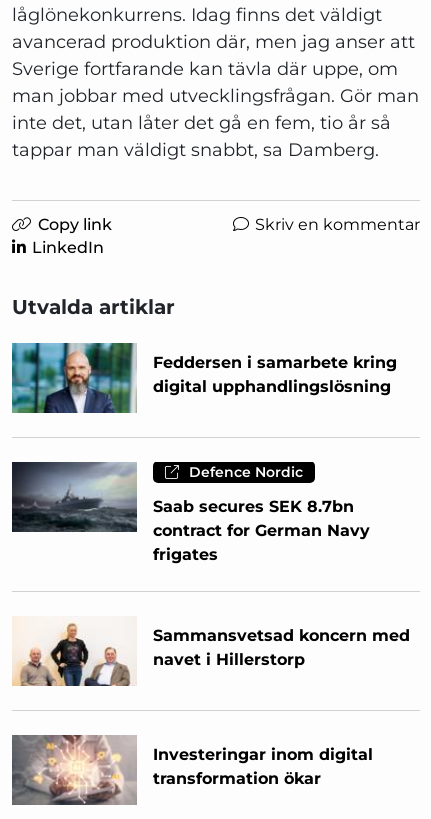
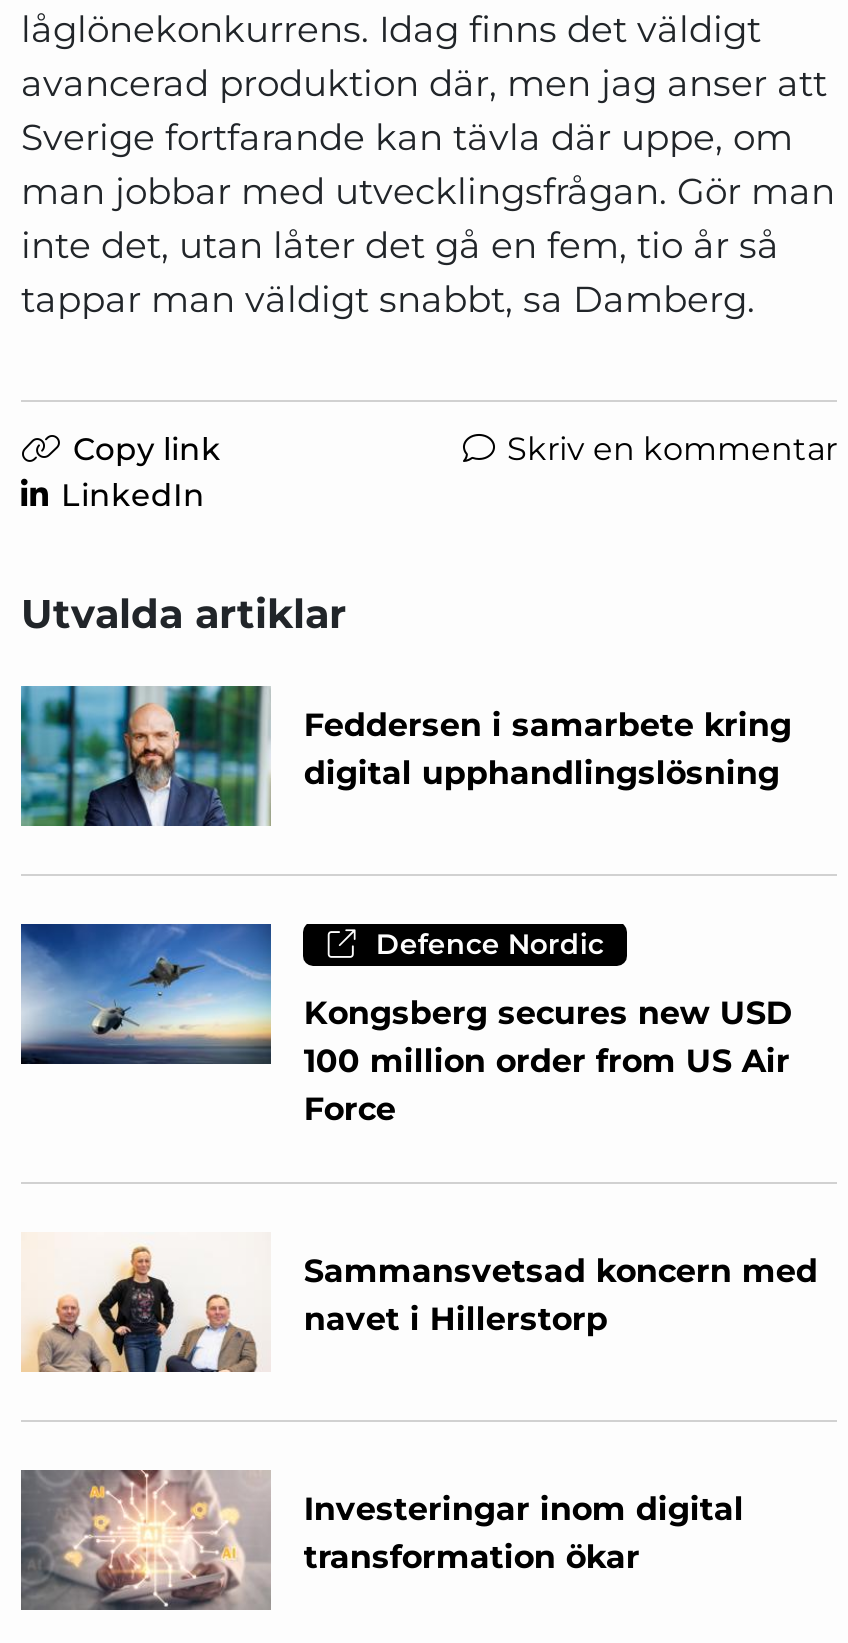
[11,462,370,564] [image] | Saab secures SEK 8.7bn | contract for German Navy | frigates -> [19,924,792,1128] [image] | Kongsberg secures new USD | 100 million order from US Air | Force

